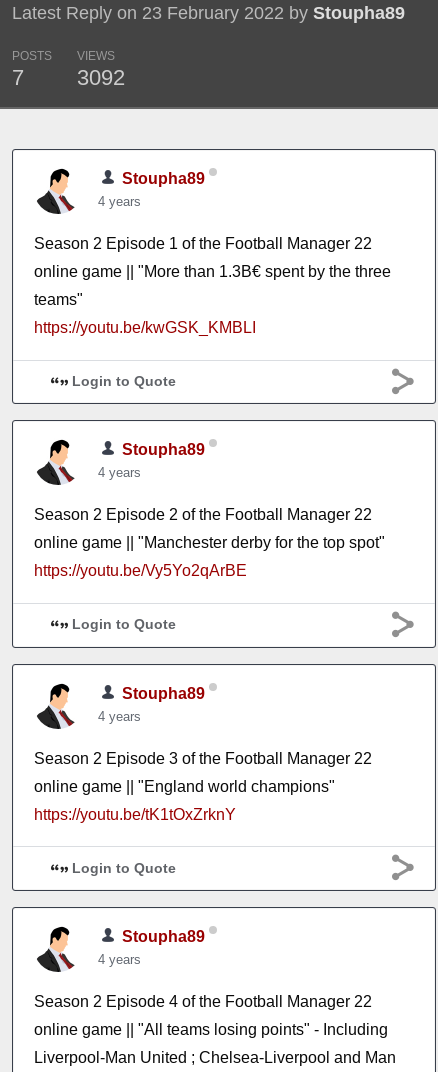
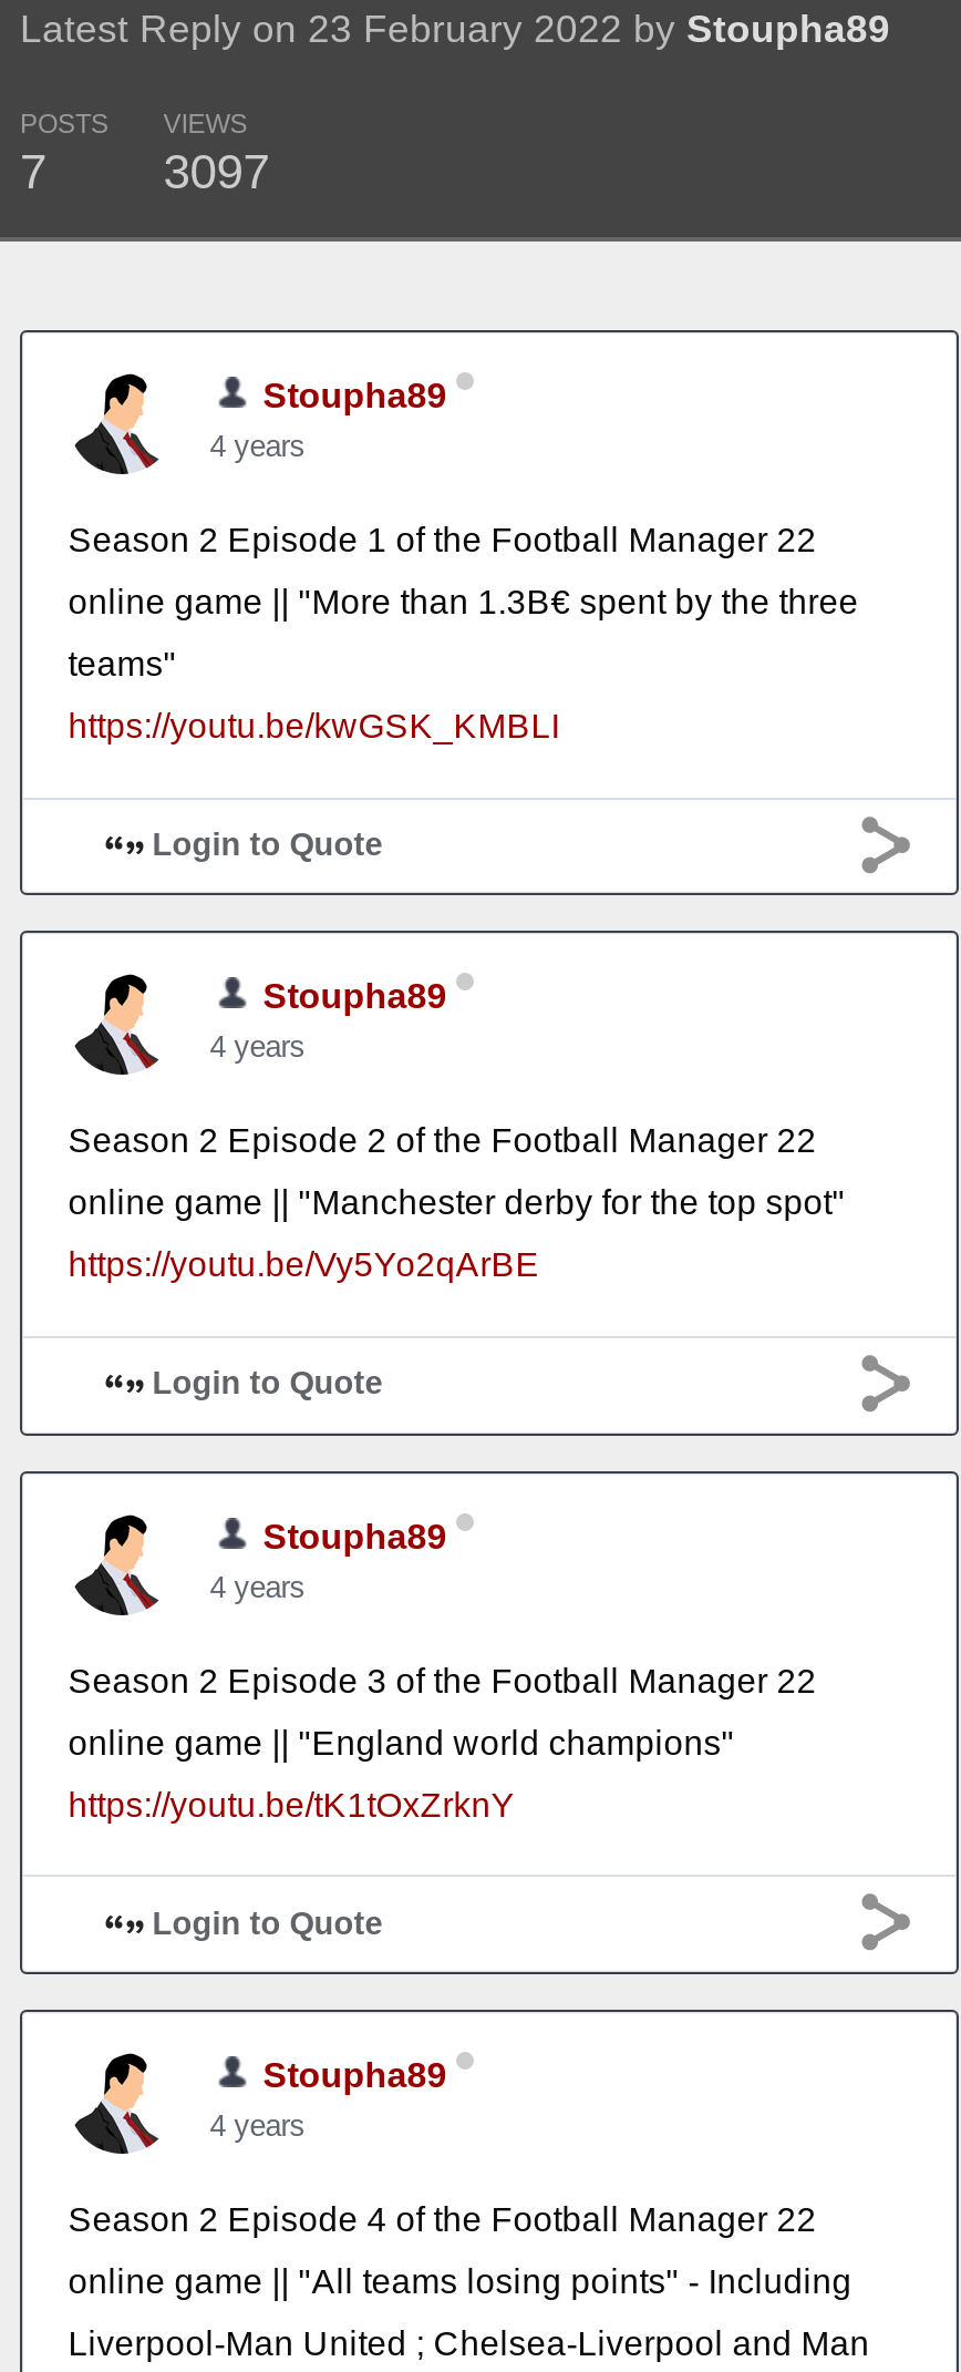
[77,65,125,90] 3092 -> [163,144,270,200] 3097

